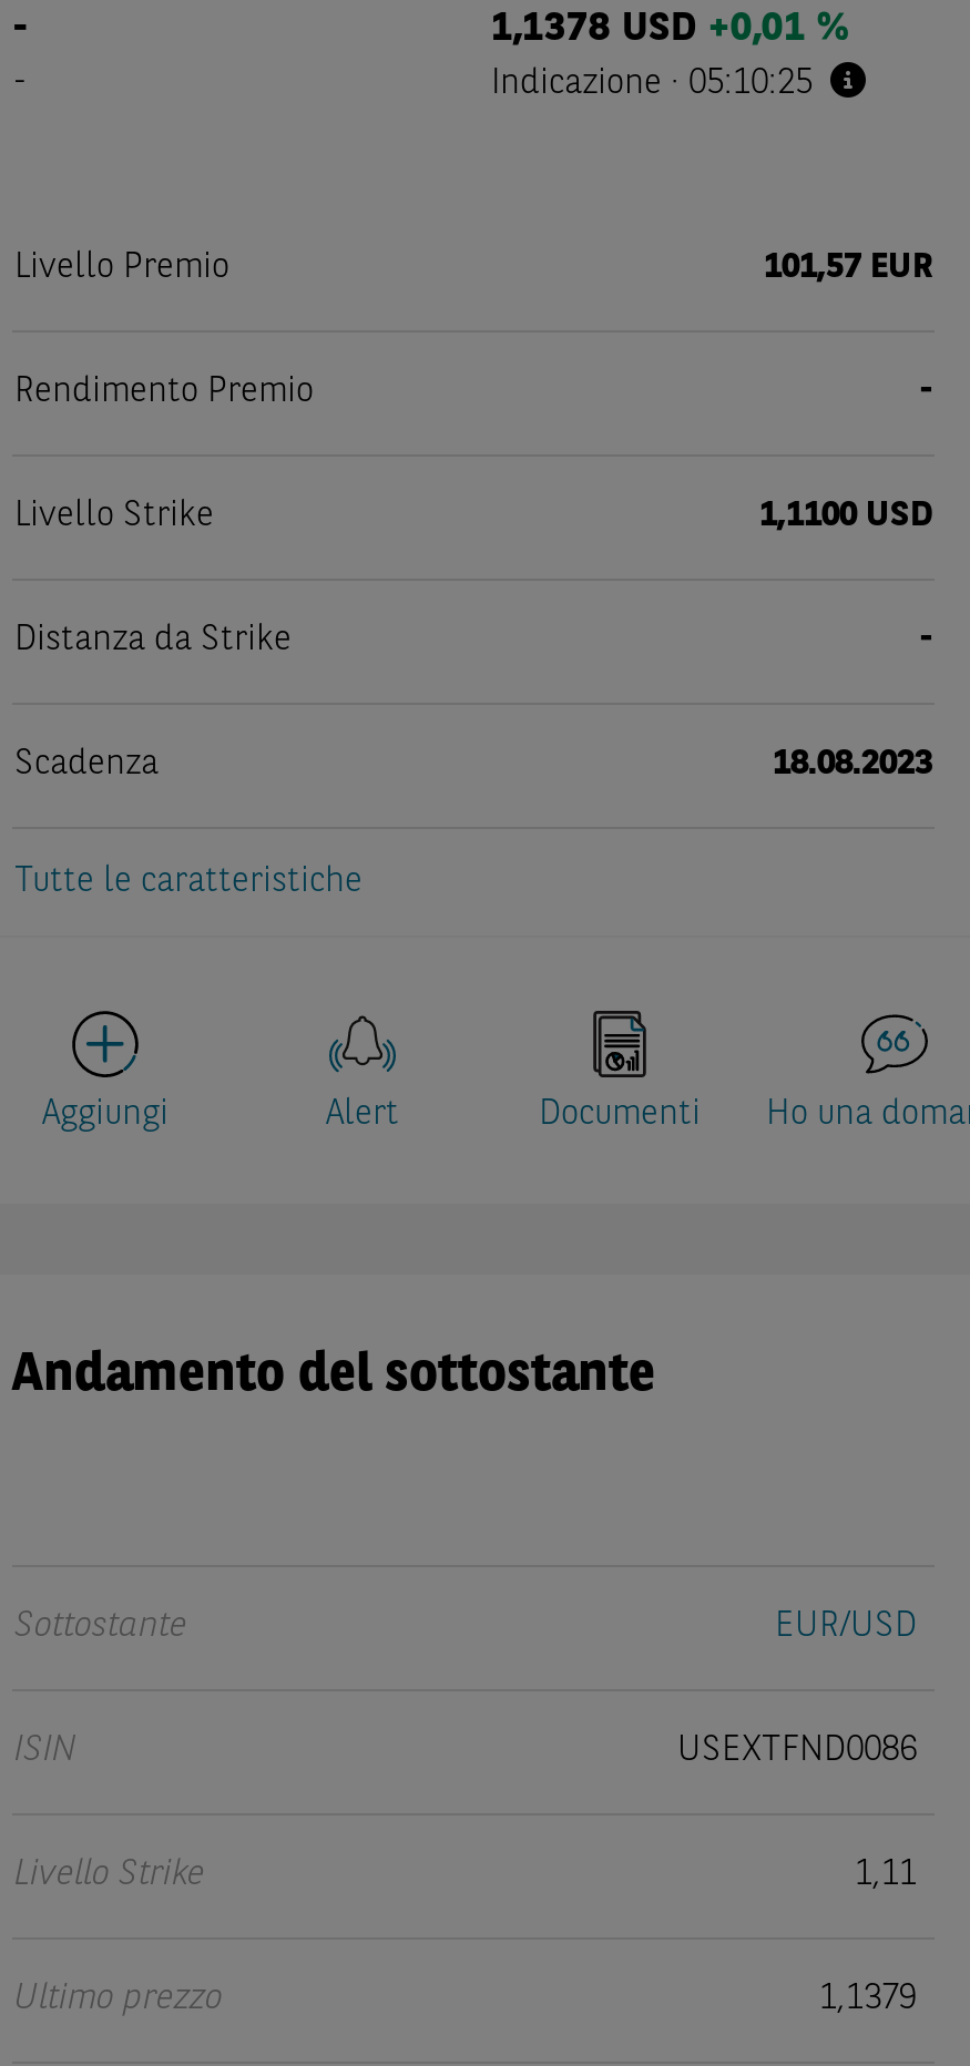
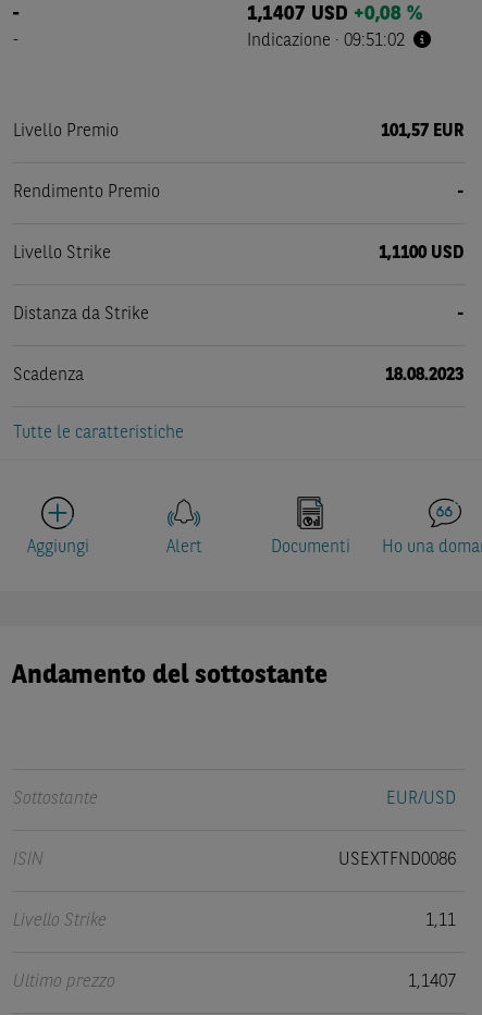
[491,9,848,49] 1,1378 USD +0,01 % -> [247,4,422,24] 1,1407 USD +0,08 %
[491,67,813,102] Indicazione · 05:10:25 -> [247,33,405,50] Indicazione · 09:51:02
[819,1982,917,2017] 1,1379 -> [408,974,456,991] 1,1407

